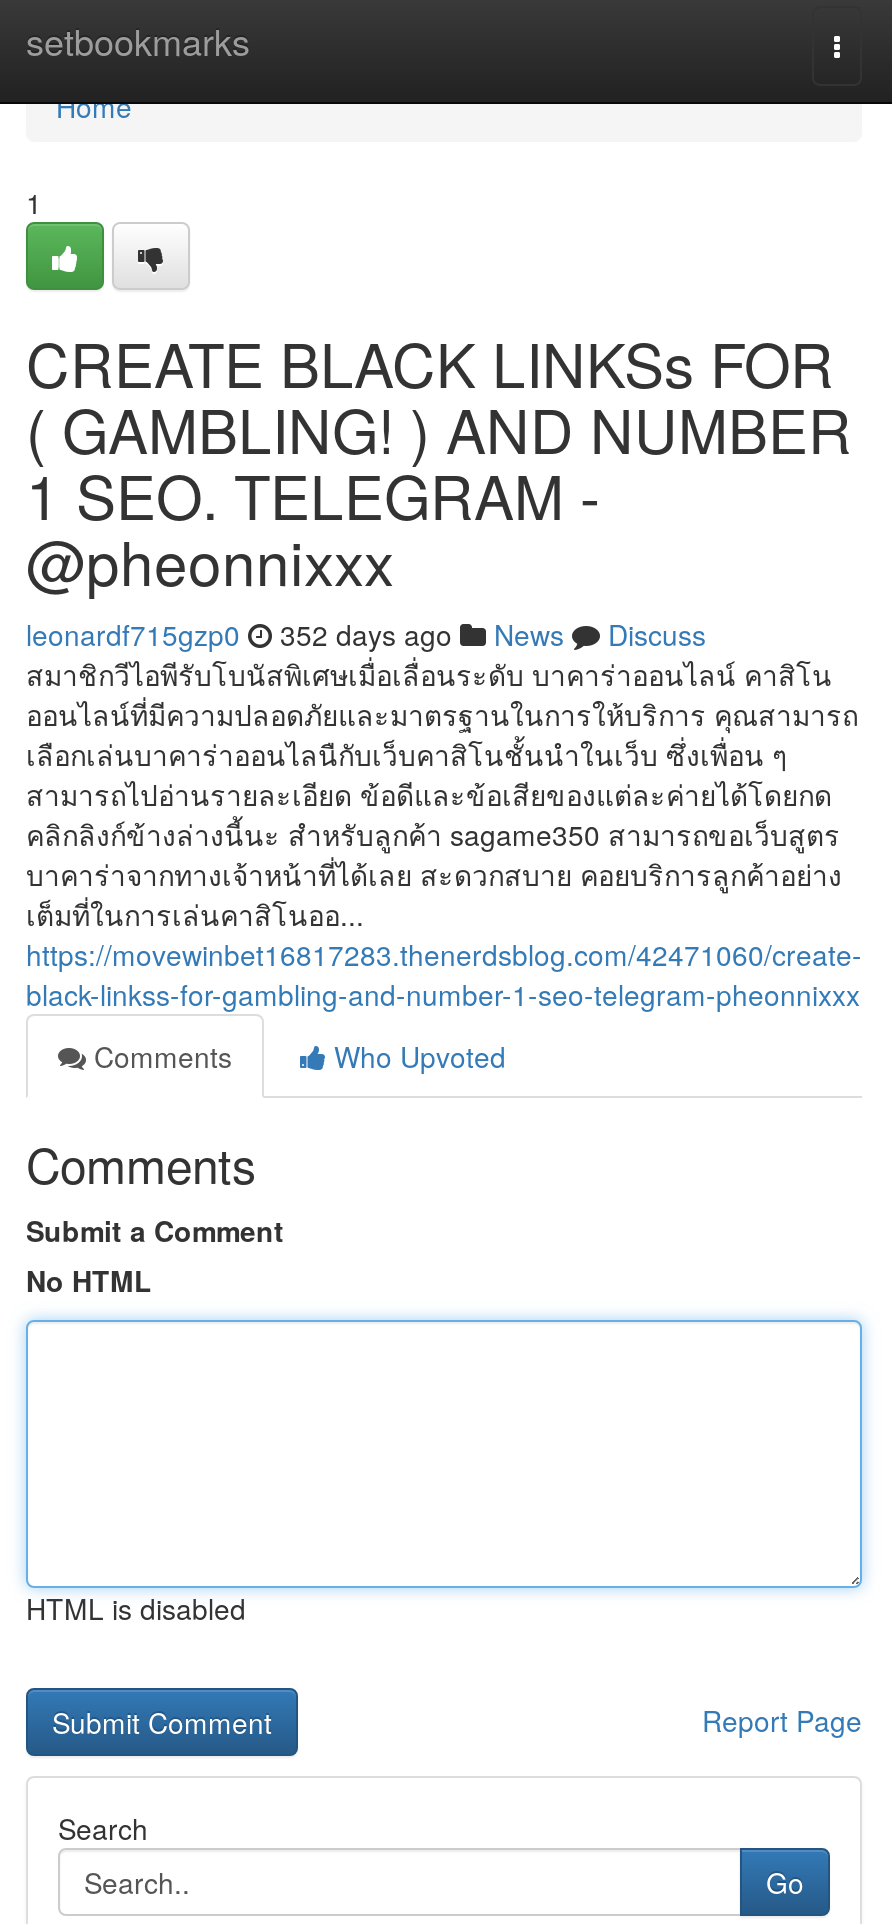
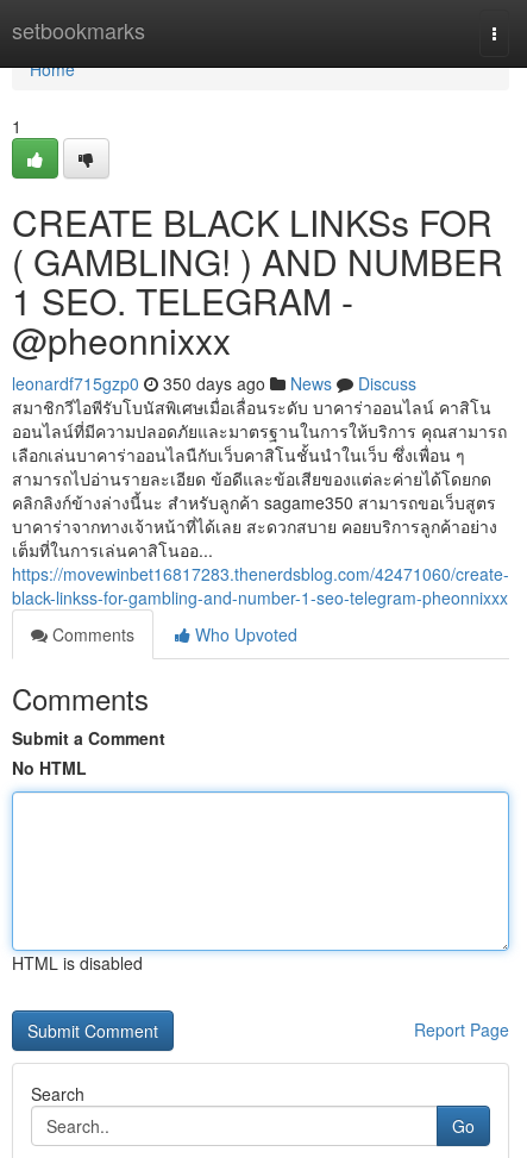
[26,614,706,654] leonardf715gzp0 352 days ago News Discuss -> [12,371,416,395] leonardf715gzp0 350 days ago News Discuss

